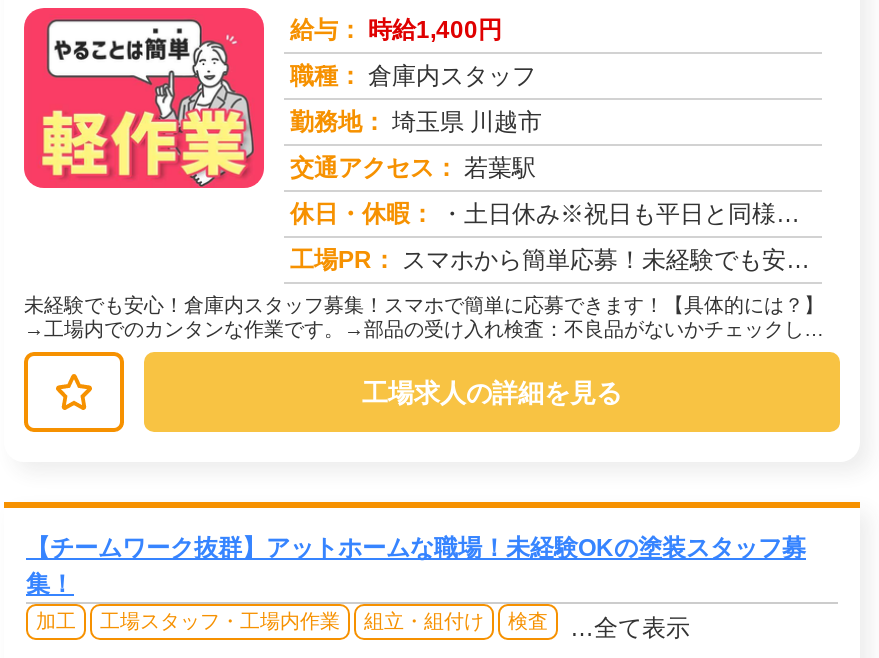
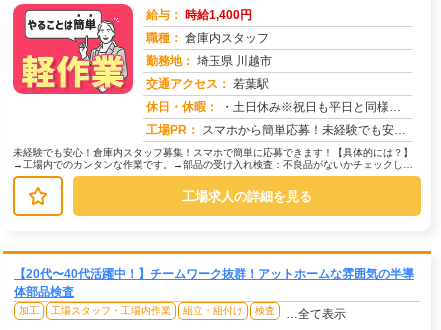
[26,534,806,598] 【チームワーク抜群】アットホームな職場！未経験OKの塗装スタッフ募 | 集！ -> [14,267,414,299] 【20代〜40代活躍中！】チームワーク抜群！アットホームな雰囲気の半導 | 体部品検査

